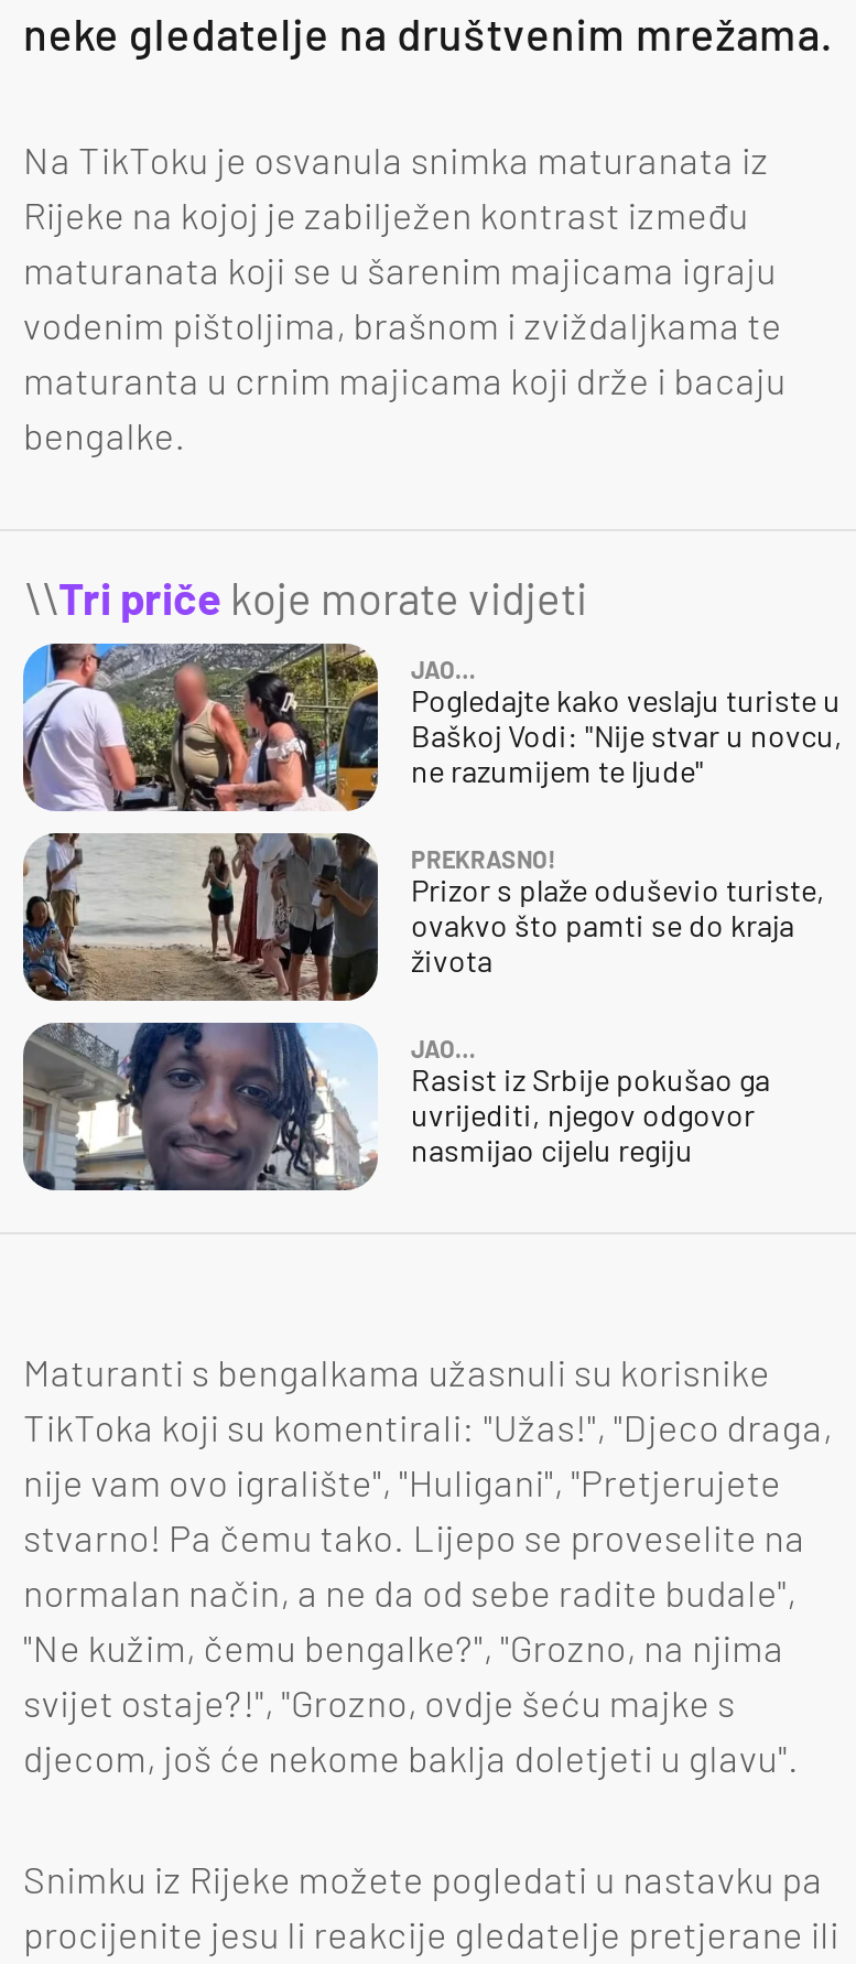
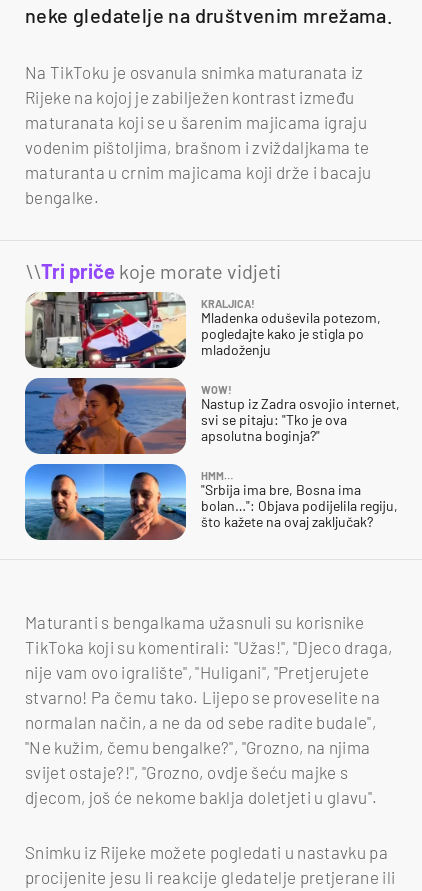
[21,641,843,813] [image] | JAO… | Pogledajte kako veslaju turiste u | Baškoj Vodi: "Nije stvar u novcu, | ne razumijem te ljude" -> [24,291,381,369] [image] | KRALJICA! | Mladenka oduševila potezom, | pogledajte kako je stigla po | mladoženju
[21,831,825,1003] [image] | PREKRASNO! | Prizor s plaže oduševio turiste, | ovakvo što pamti se do kraja | života -> [24,377,400,455] [image] | WOW! | Nastup iz Zadra osvojio internet, | svi se pitaju: "Tko je ova | apsolutna boginja?"
[21,1021,770,1193] [image] | JAO… | Rasist iz Srbije pokušao ga | uvrijediti, njegov odgovor | nasmijao cijelu regiju -> [24,463,398,541] [image] | HMM… | "Srbija ima bre, Bosna ima | bolan…": Objava podijelila regiju, | što kažete na ovaj zaključak?

